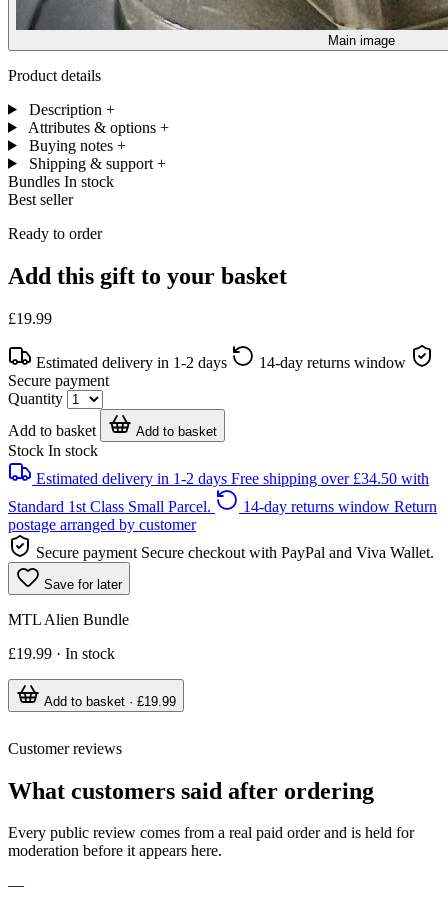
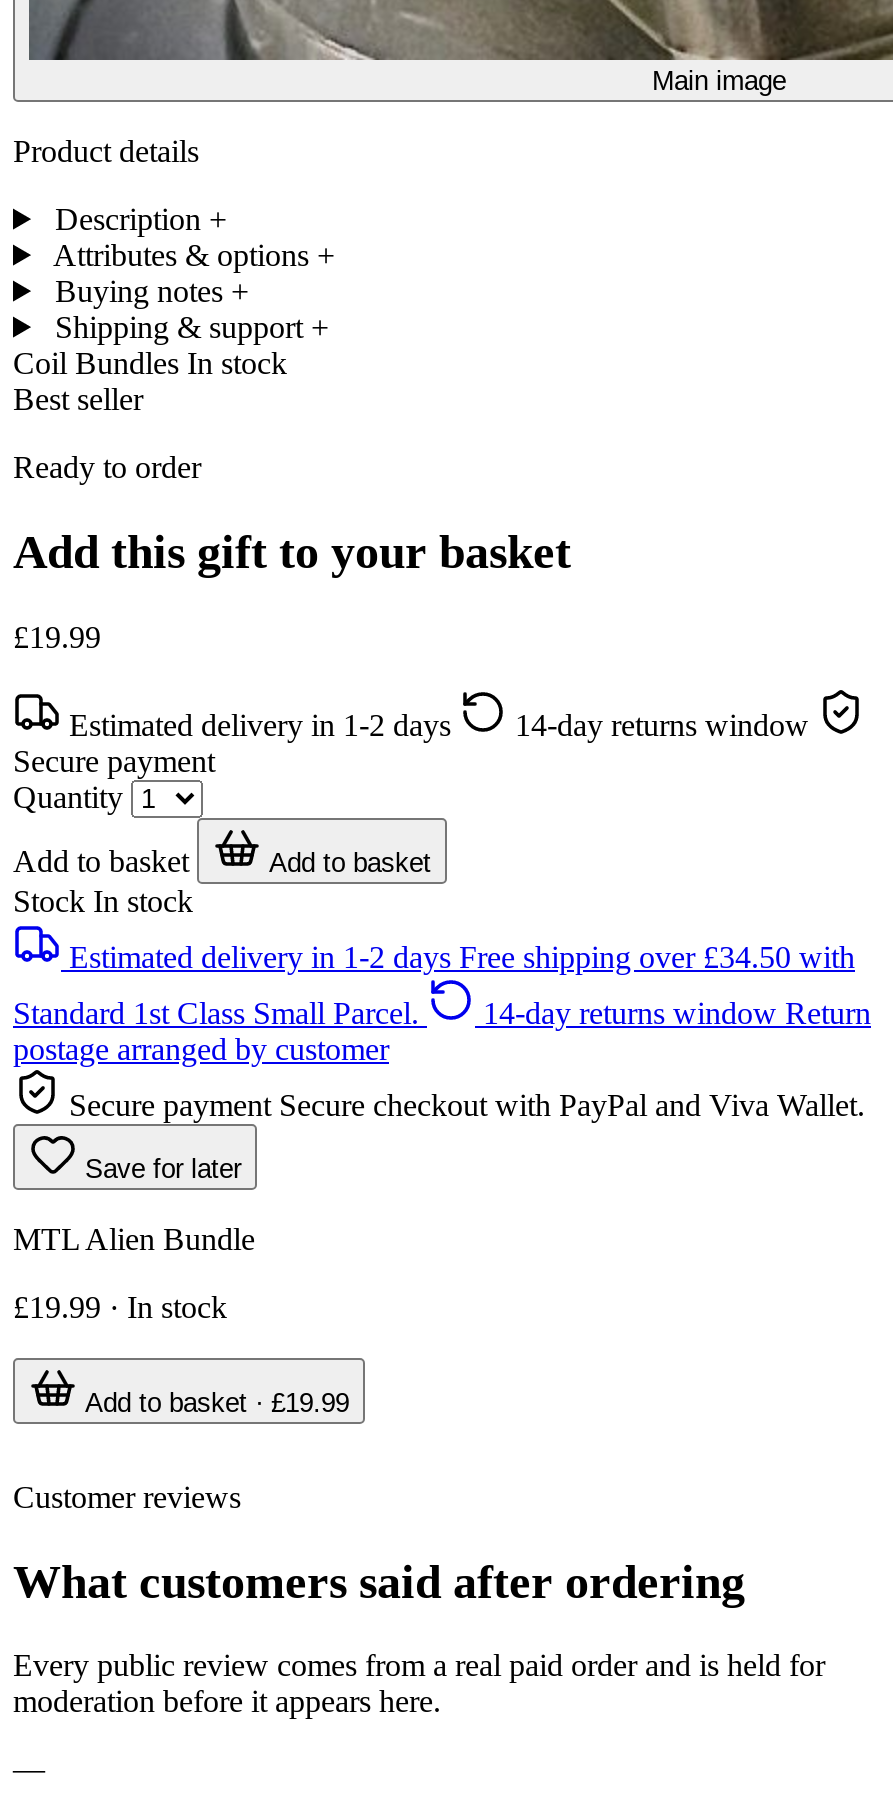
[8,173,114,190] Bundles In stock -> [13,346,287,380] Coil Bundles In stock

